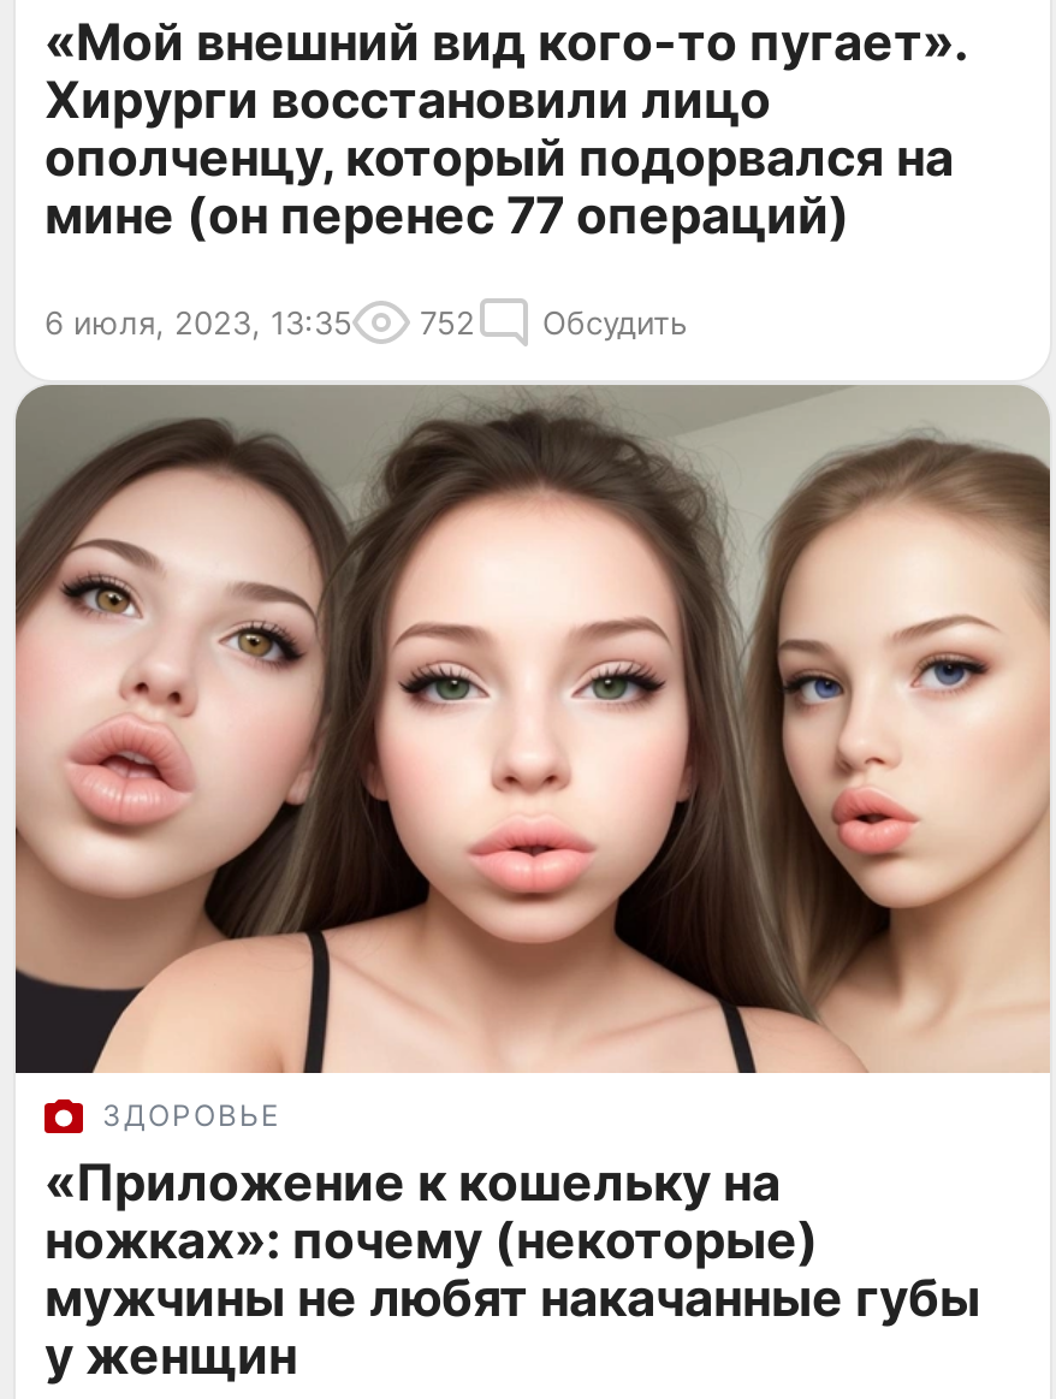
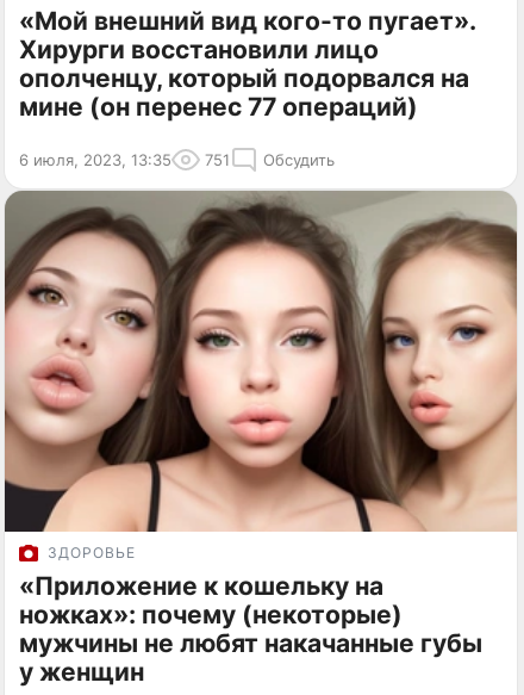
[45,302,687,341] 6 июля, 2023, 13:35 752 Обсудить -> [19,150,335,169] 6 июля, 2023, 13:35 751 Обсудить

